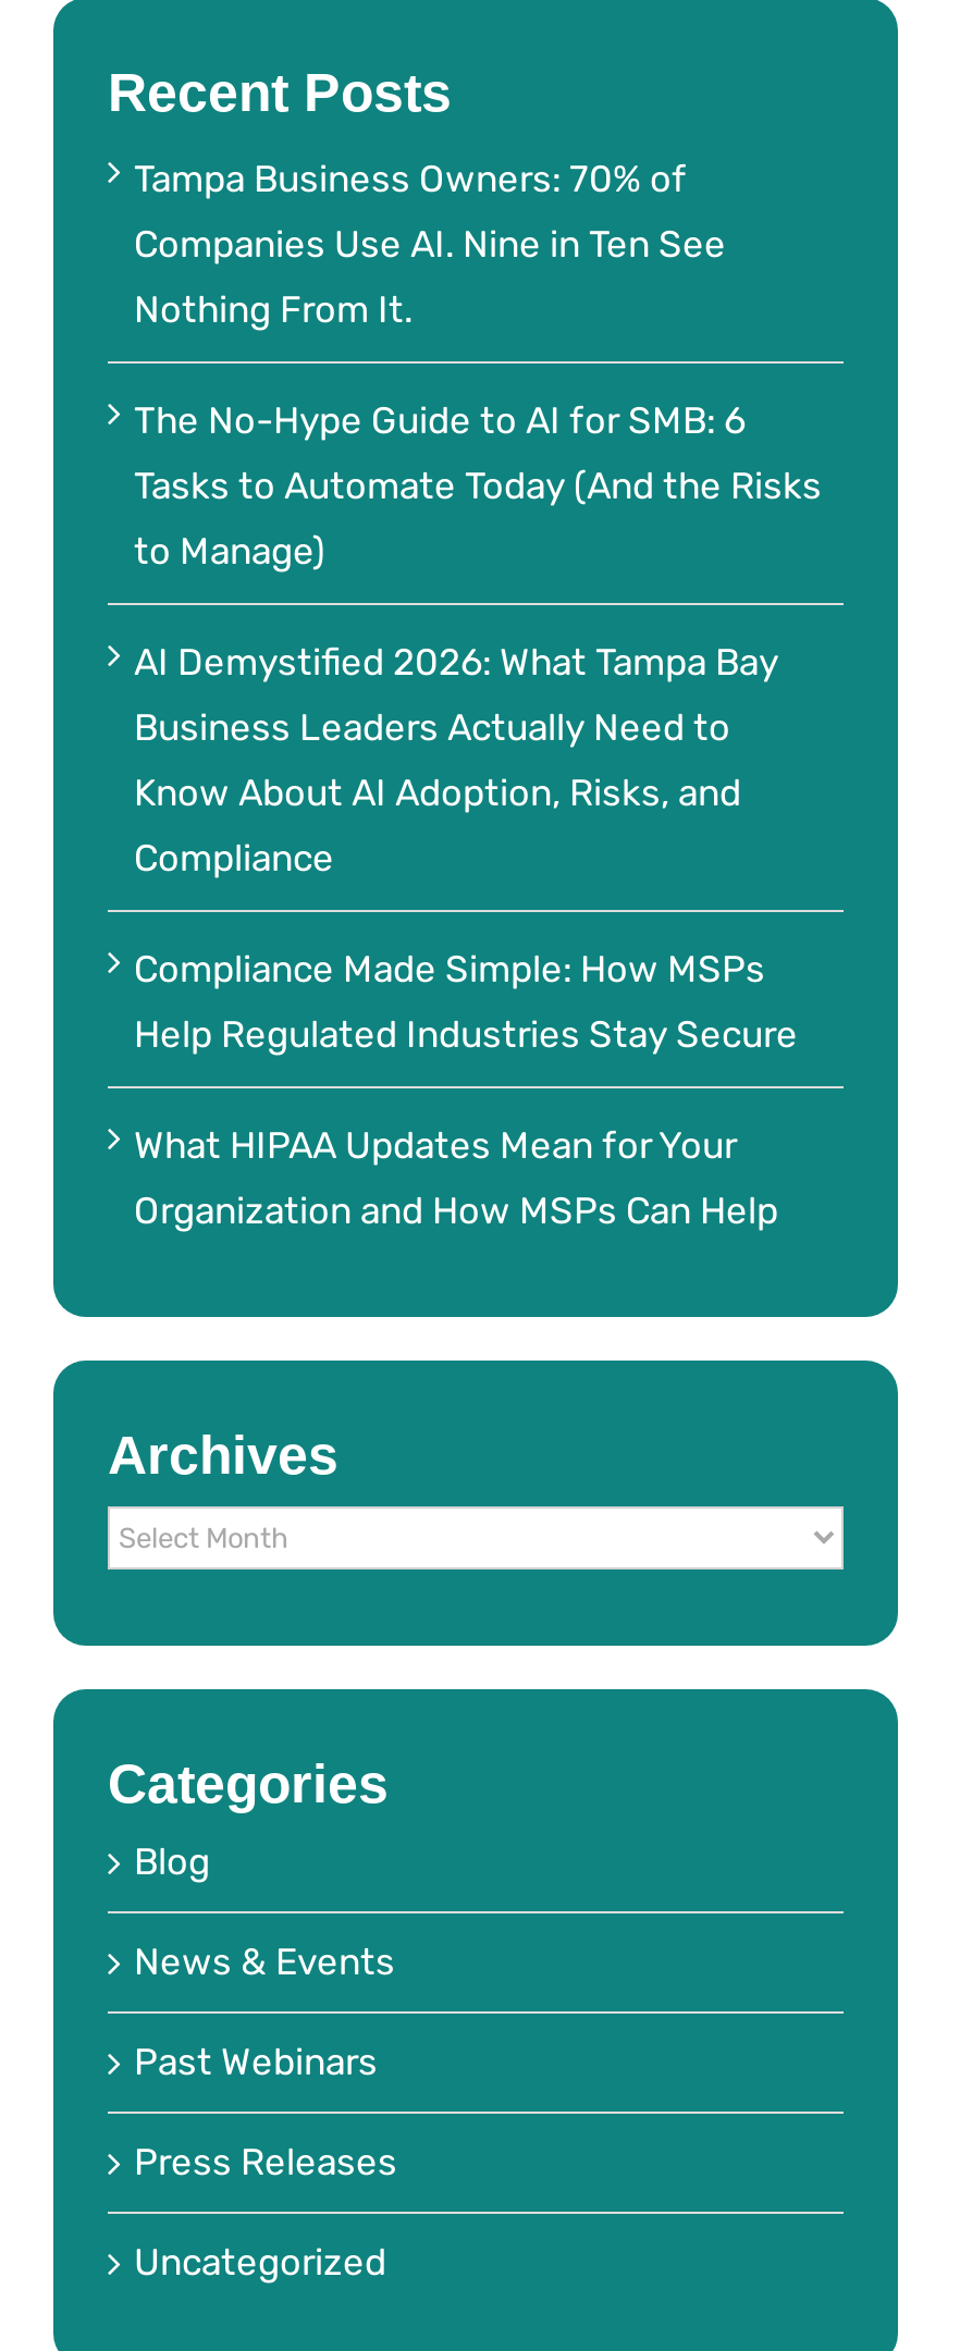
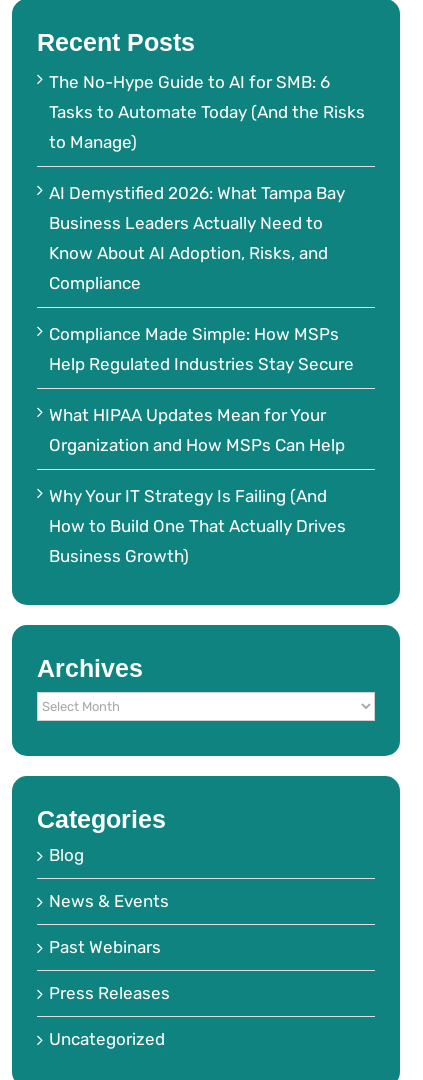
[134,157,726,331] Tampa Business Owners: 70% of | Companies Use AI. Nine in Ten See | Nothing From It. -> none
moved [134,399,822,1232] -> [49,72,365,455]: The No-Hype Guide to AI for SMB: 6 | Tasks to Automate Today (And the Risks | to Manage) | ... | What HIPAA Updates Mean for Your | Organization and How MSPs Can Help
none -> [49,486,346,566] Why Your IT Strategy Is Failing (And | How to Build One That Actually Drives | Business Growth)

